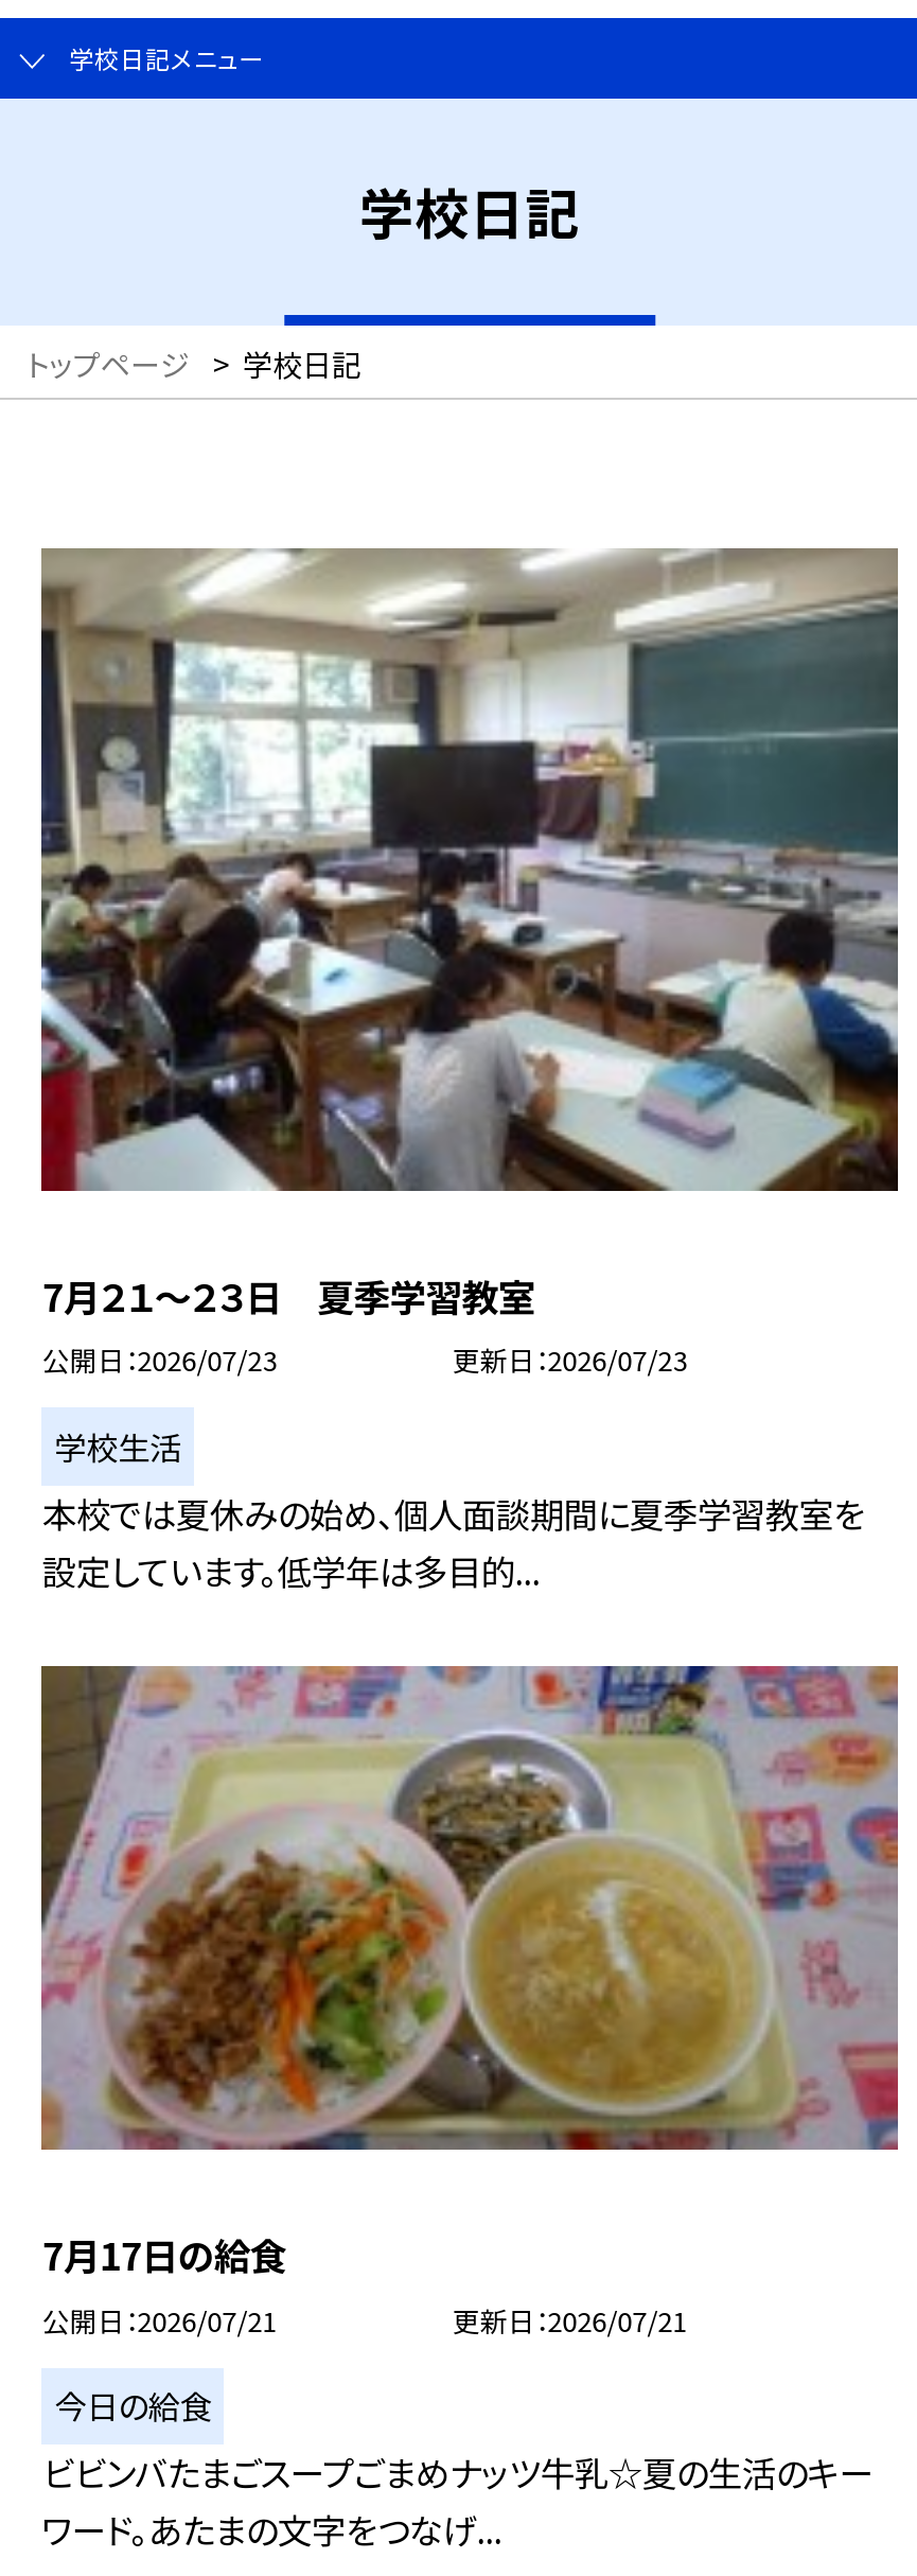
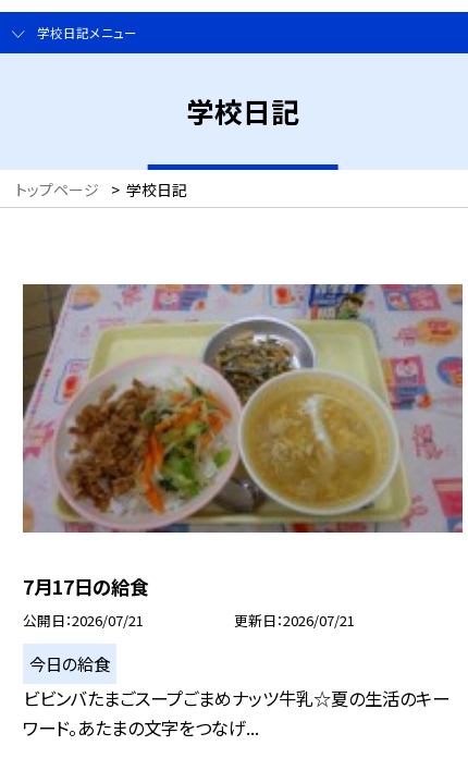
[39,548,900,1595] [image] | 7月２１～２３日 夏季学習教室 | 公開日 2026/07/23 | 更新日 2026/07/23 | 学校生活 | 本校では夏休みの始め、個人面談期間に夏季学習教室を | 設定しています。低学年は多目的... -> none

